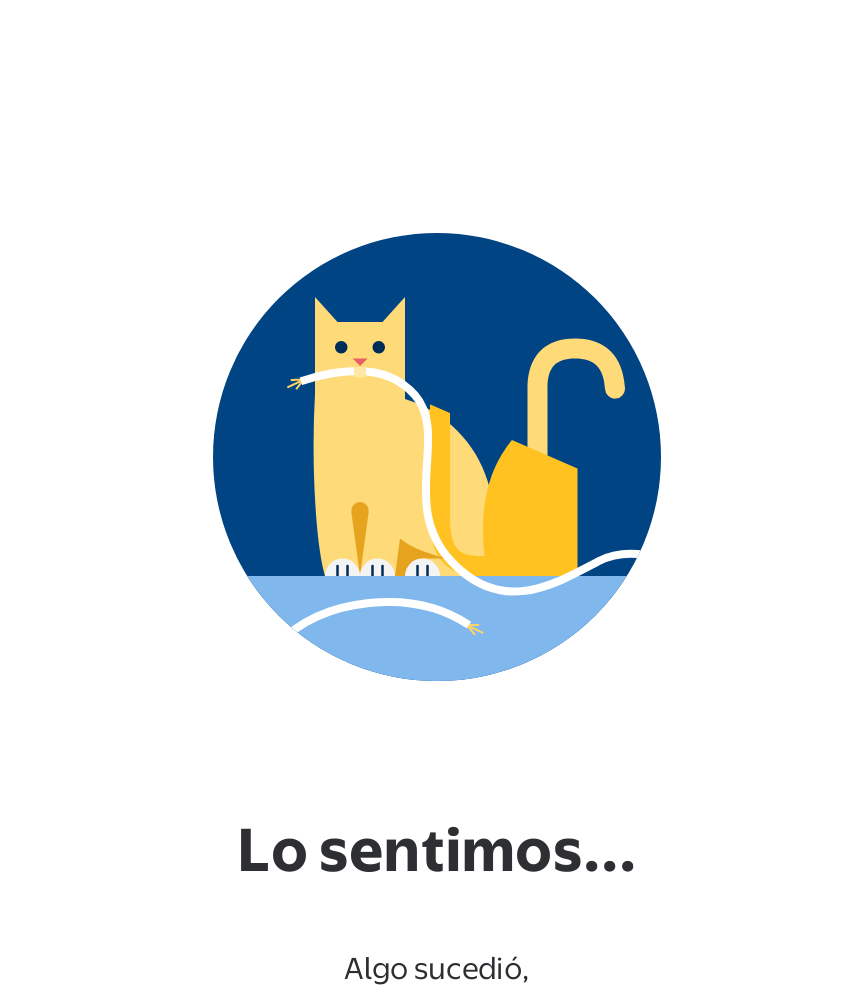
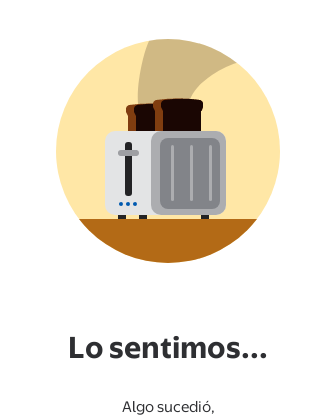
[211,231,663,683] [image] -> [56,38,280,264] [image]

